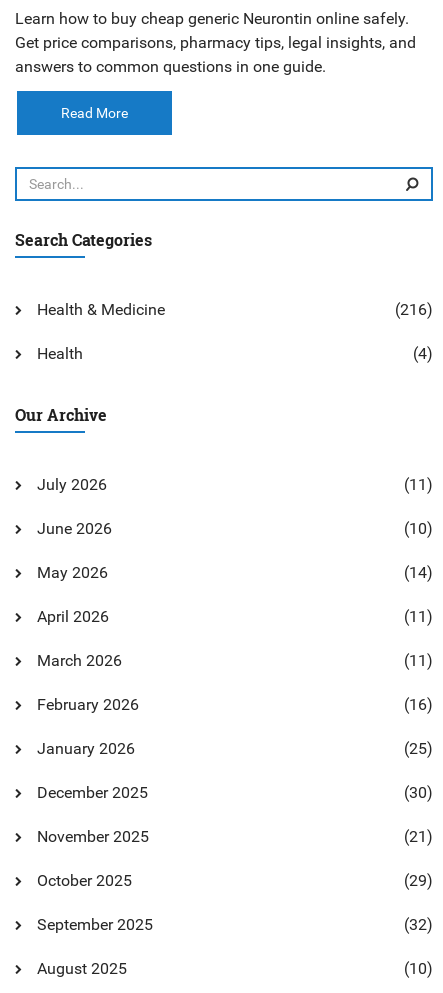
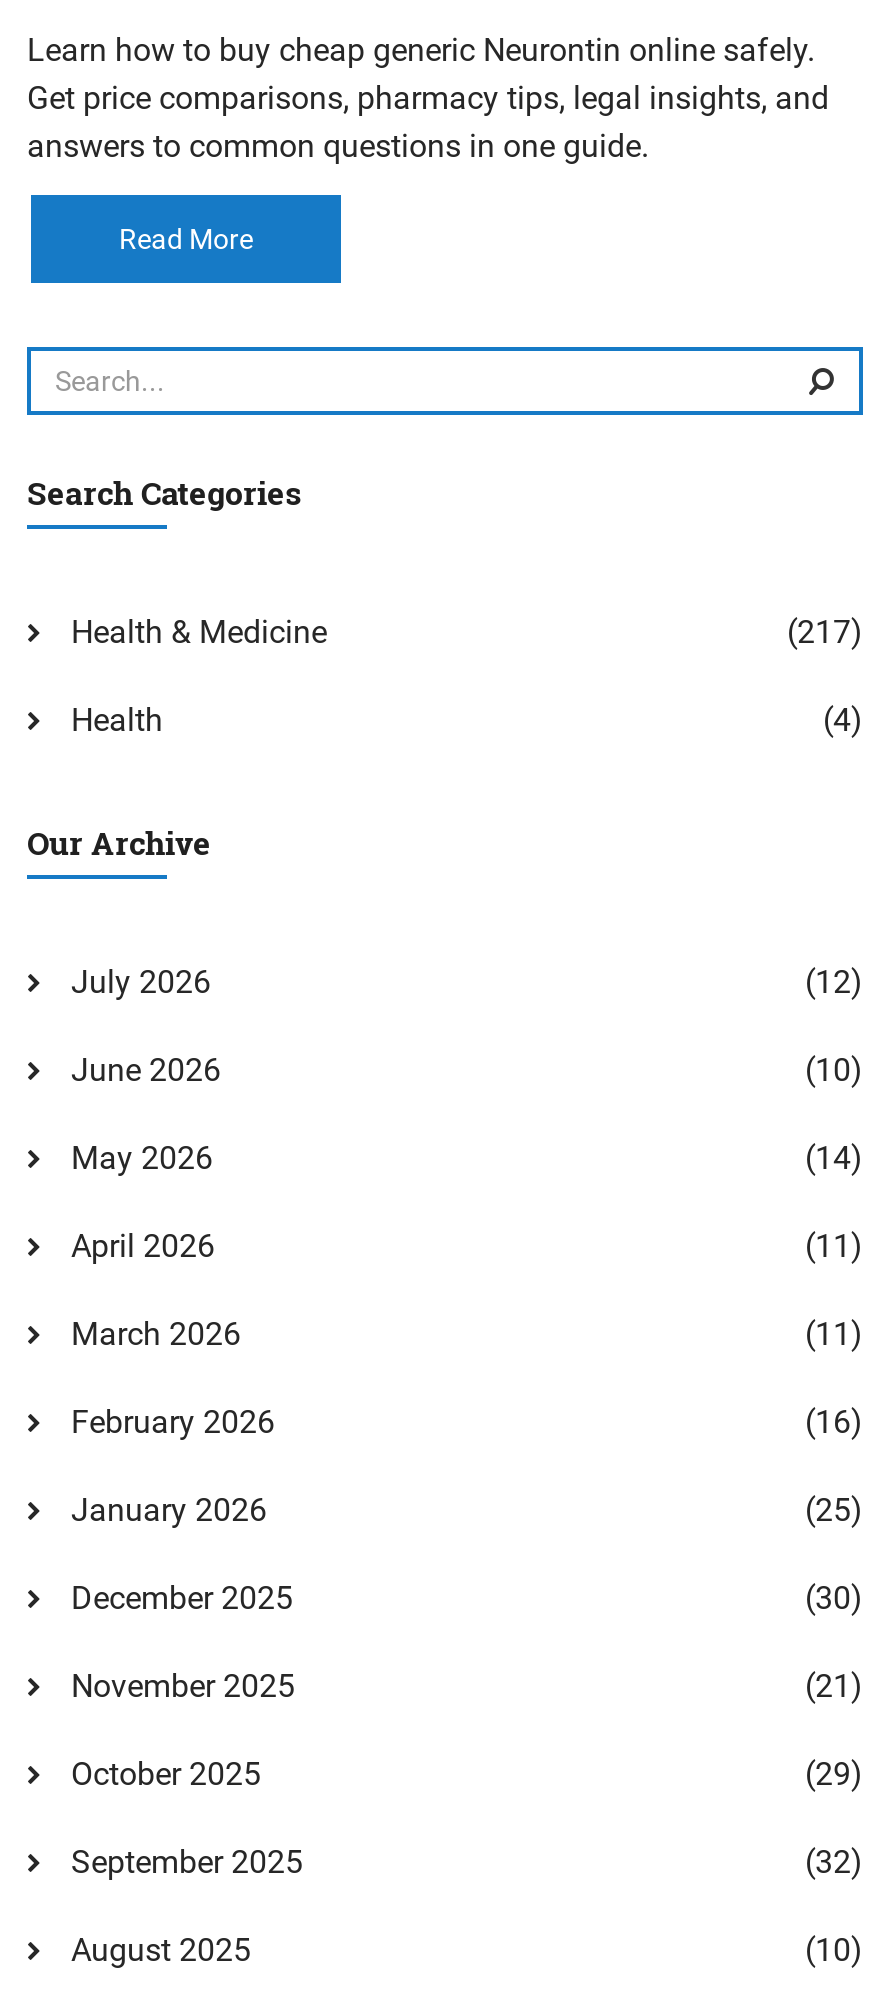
[395,300,433,319] (216) -> [787,613,863,651] (217)
[404,475,433,494] (11) -> [805,963,863,1001] (12)

